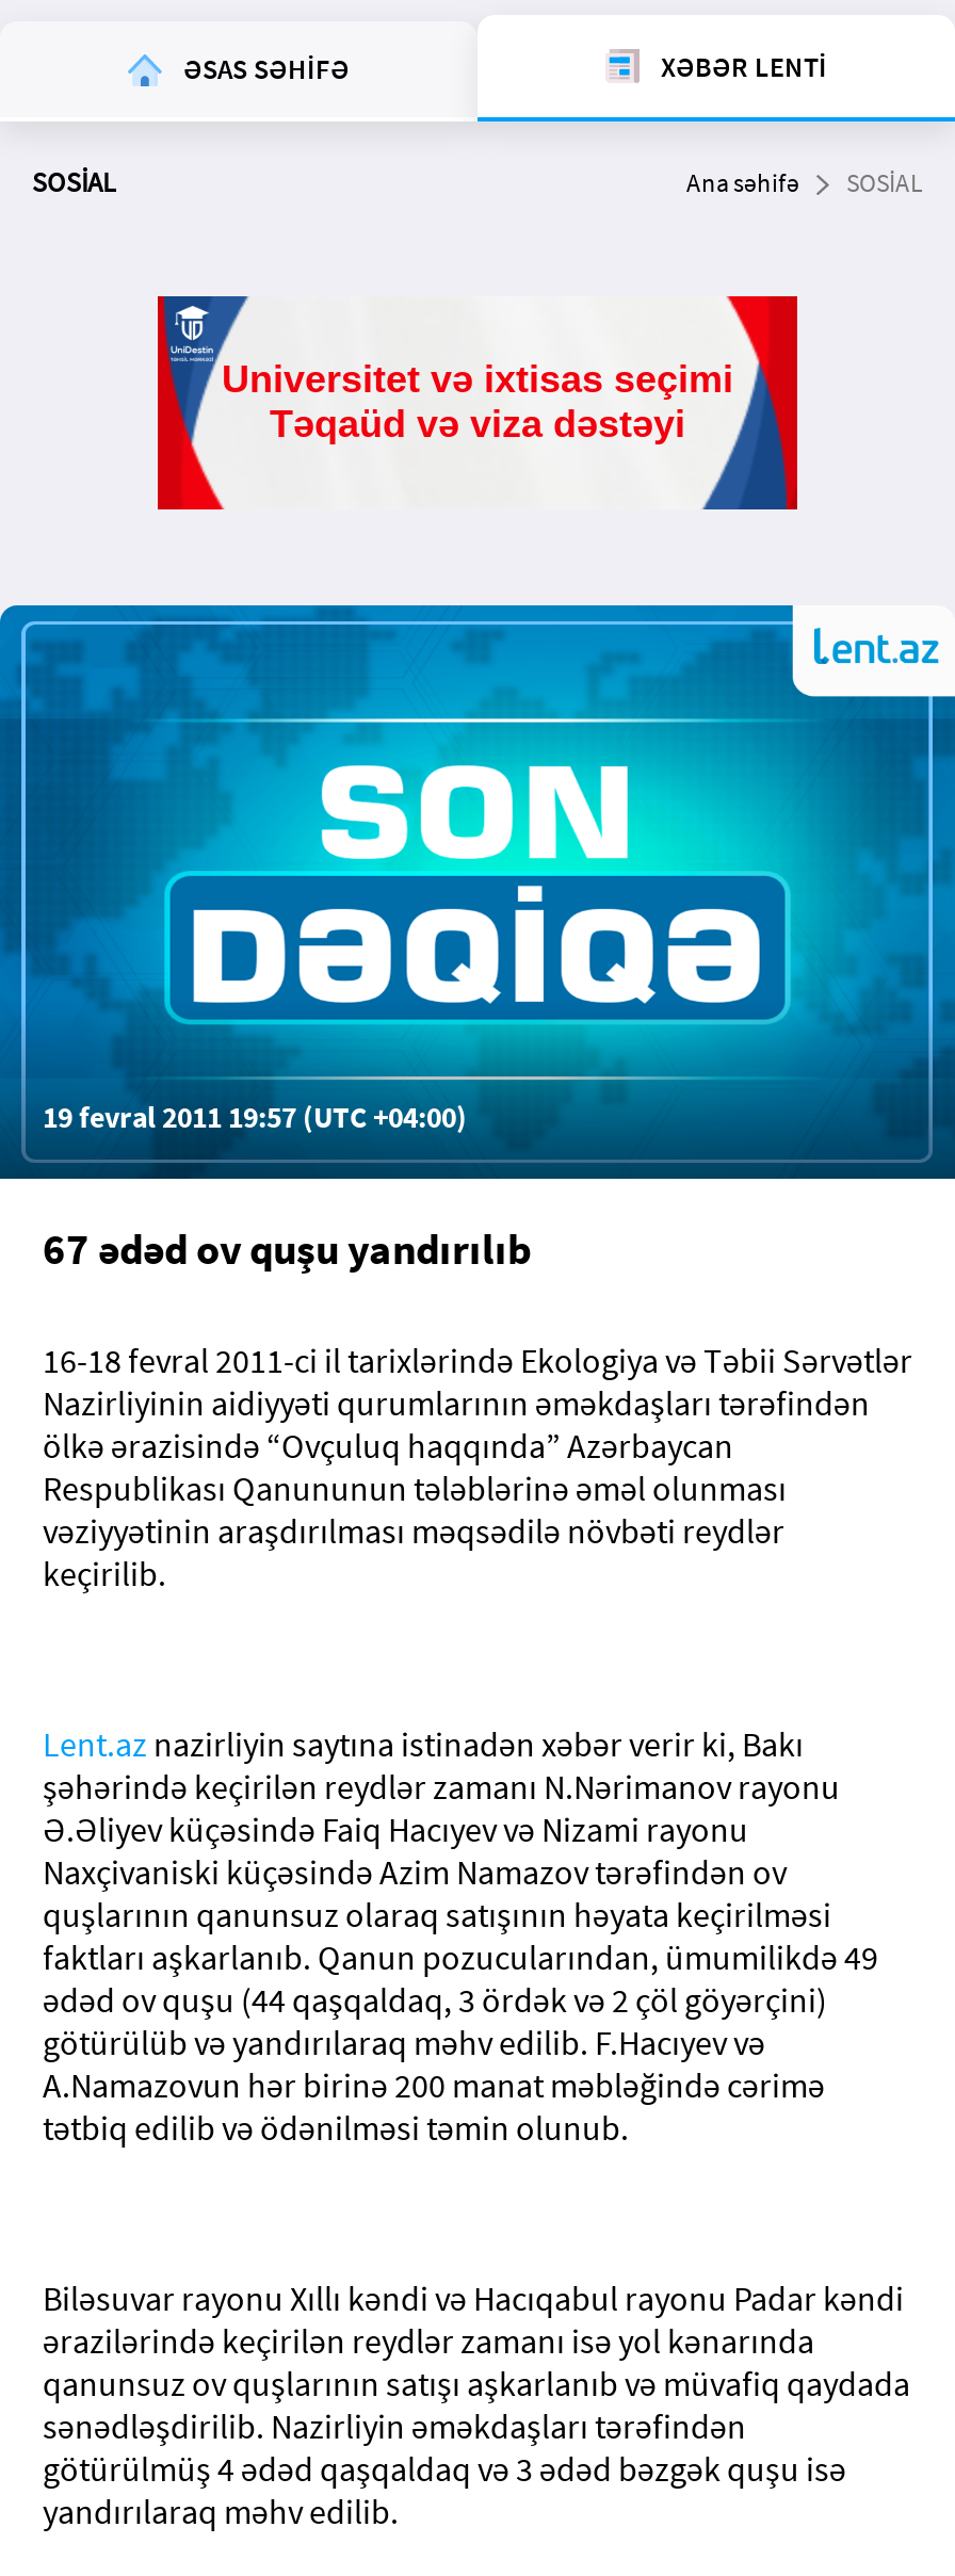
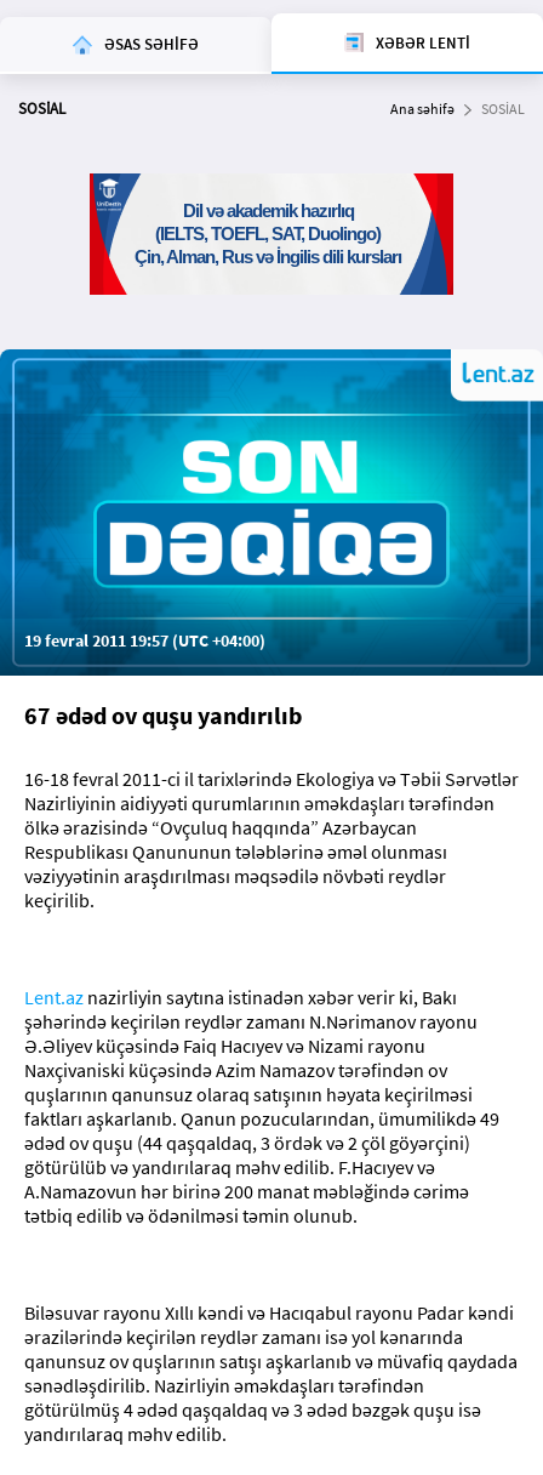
[222,350,733,460] [image] -> [127,203,416,268] [image]

